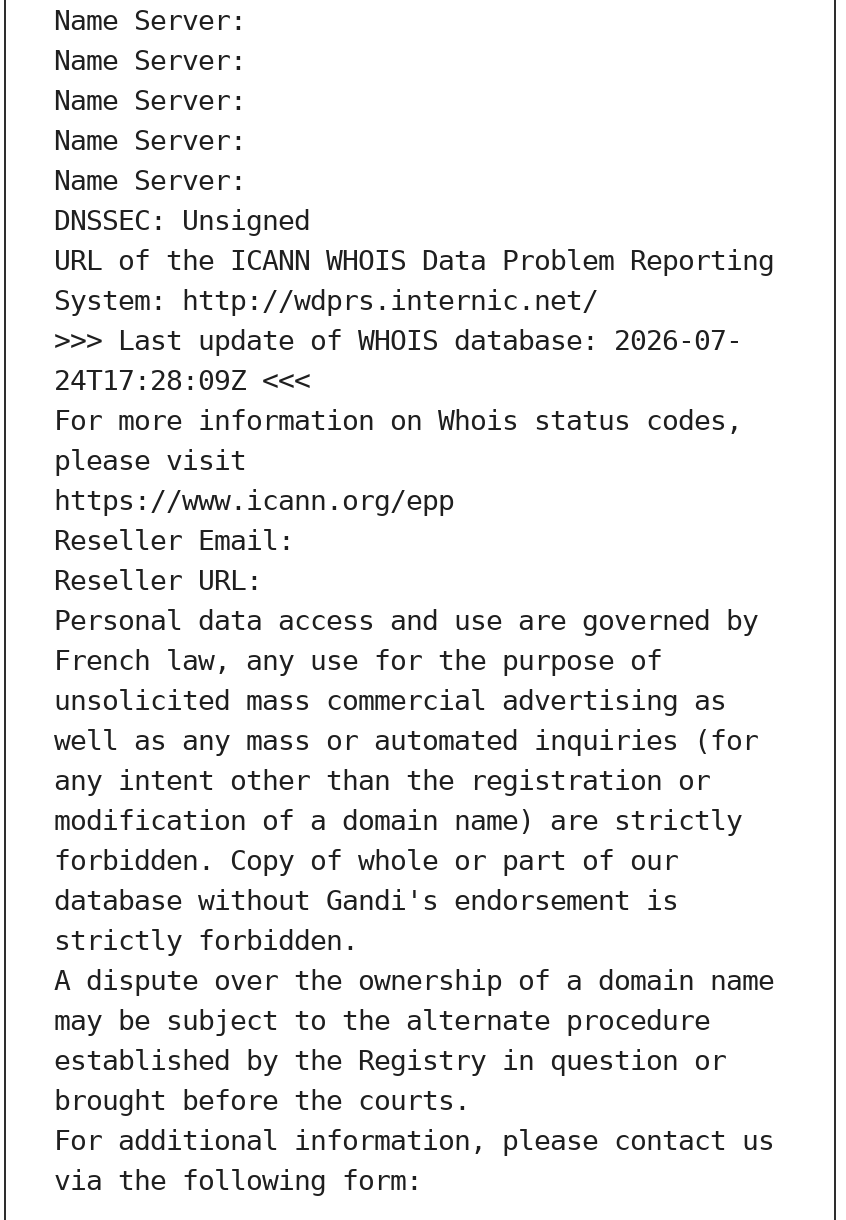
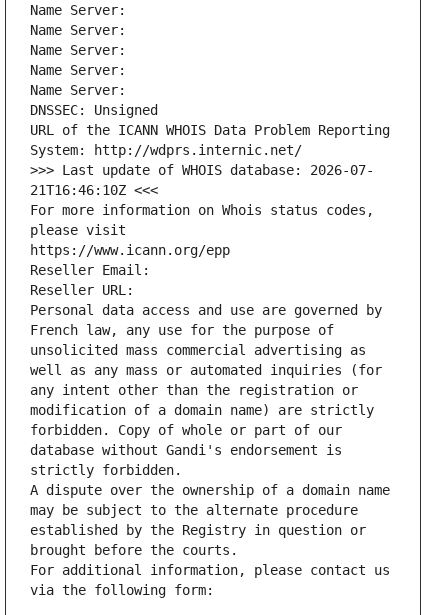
[54,365,310,397] 24T17:28:09Z <<< -> [30,182,158,198] 21T16:46:10Z <<<

